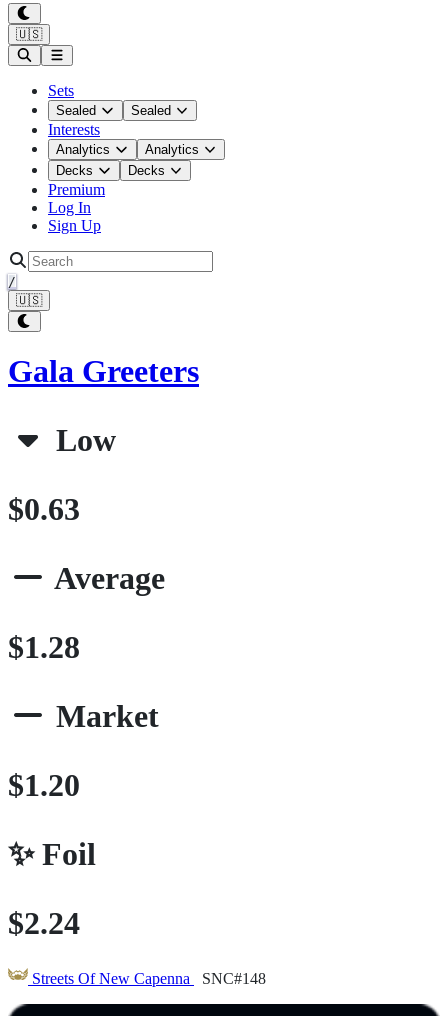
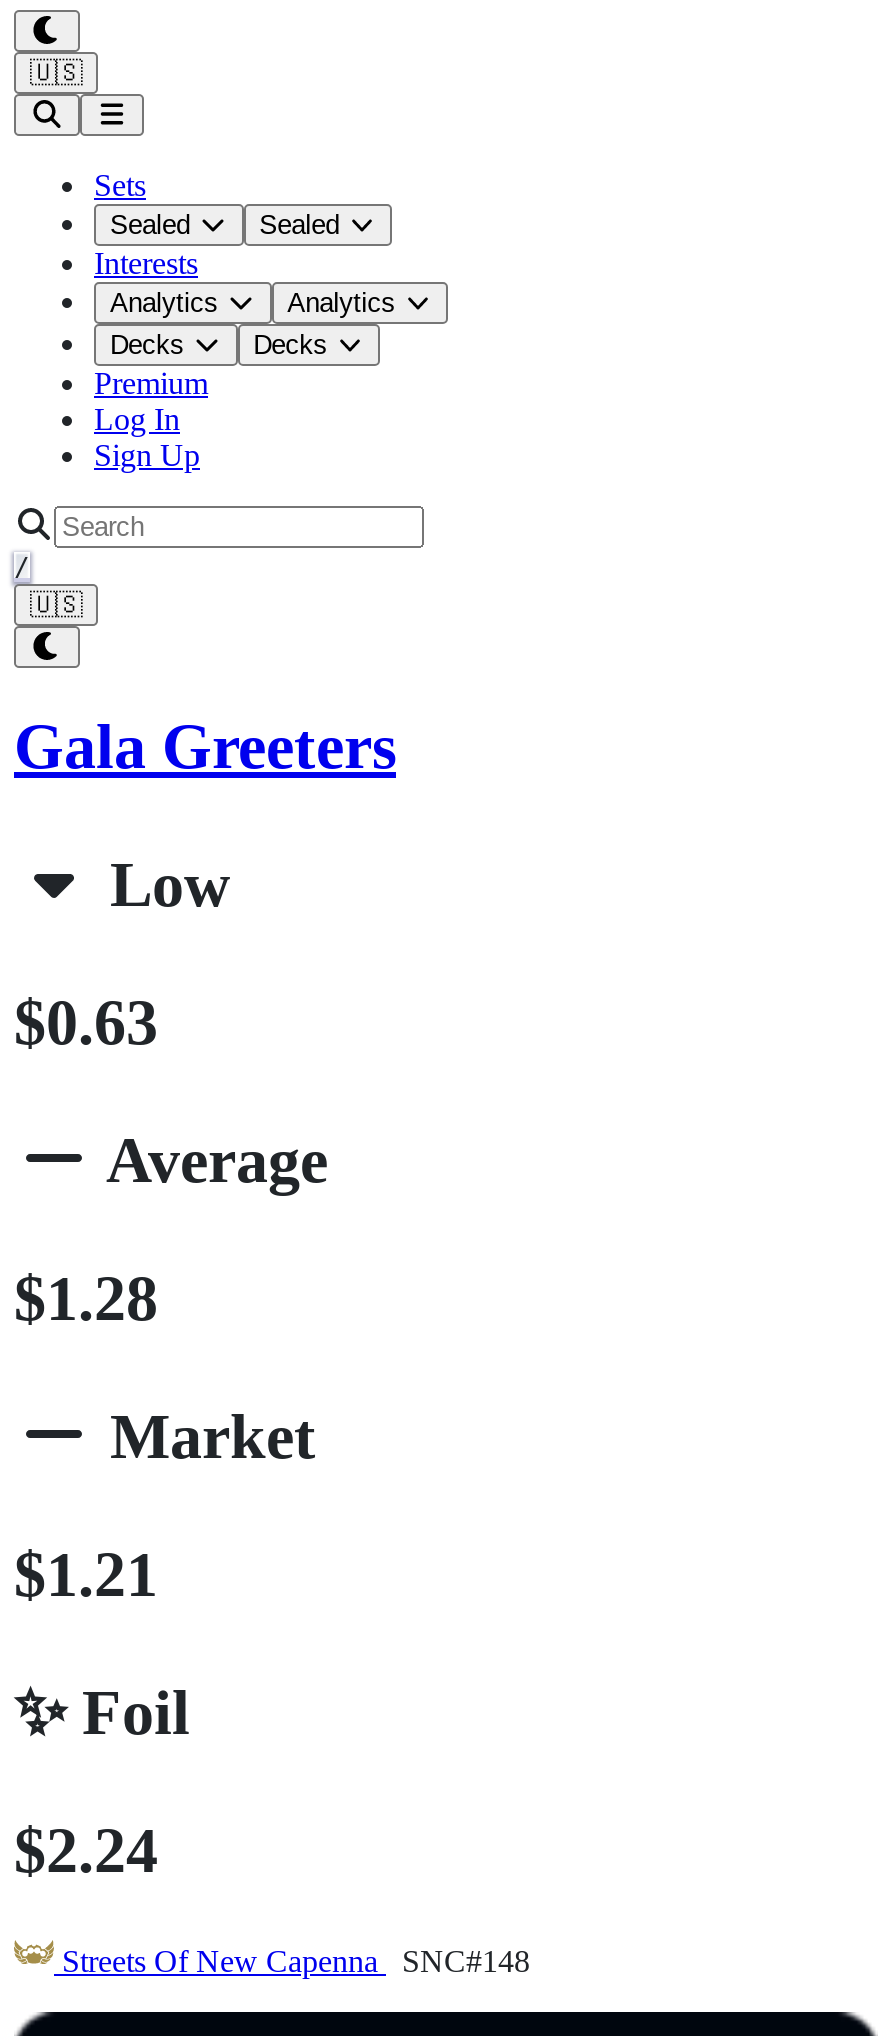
[8,767,80,803] $1.20 -> [14,1539,158,1611] $1.21

